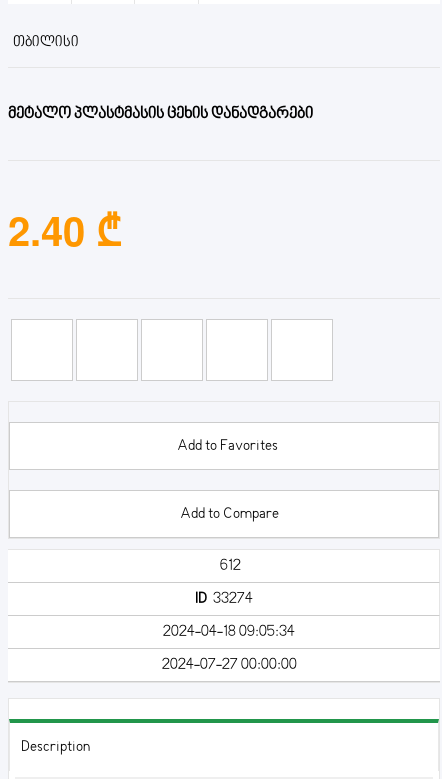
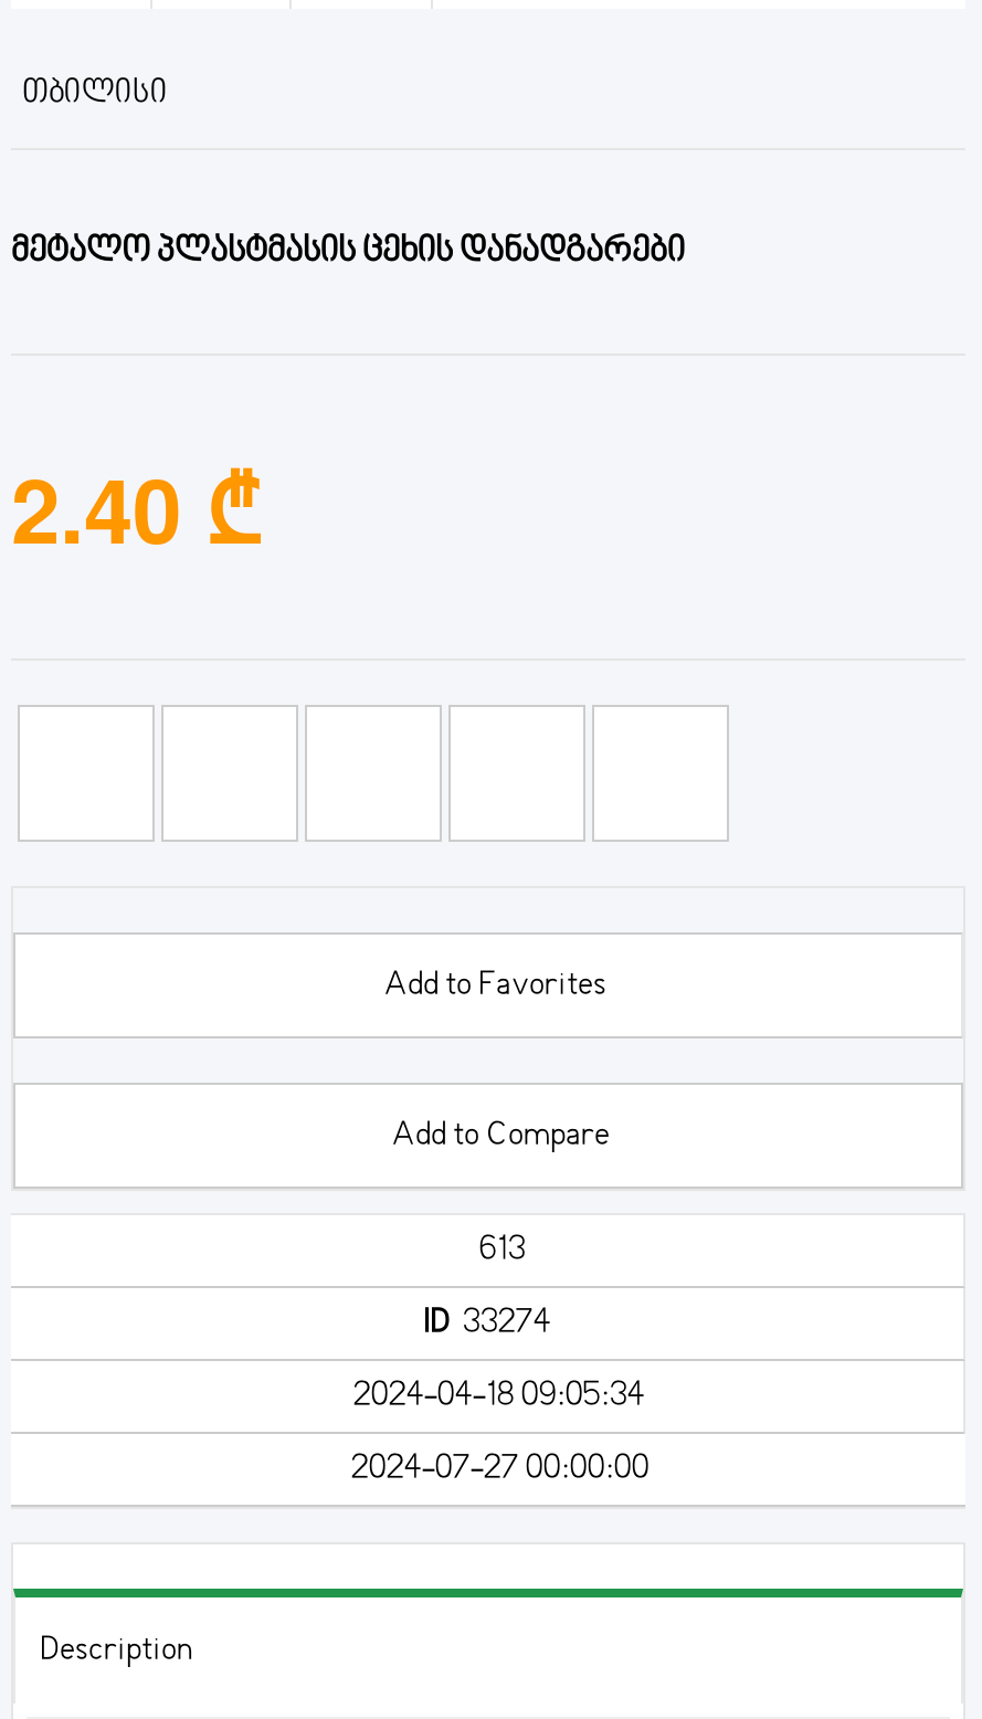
[211,558,241,574] 612 -> [460,1232,526,1268] 613

